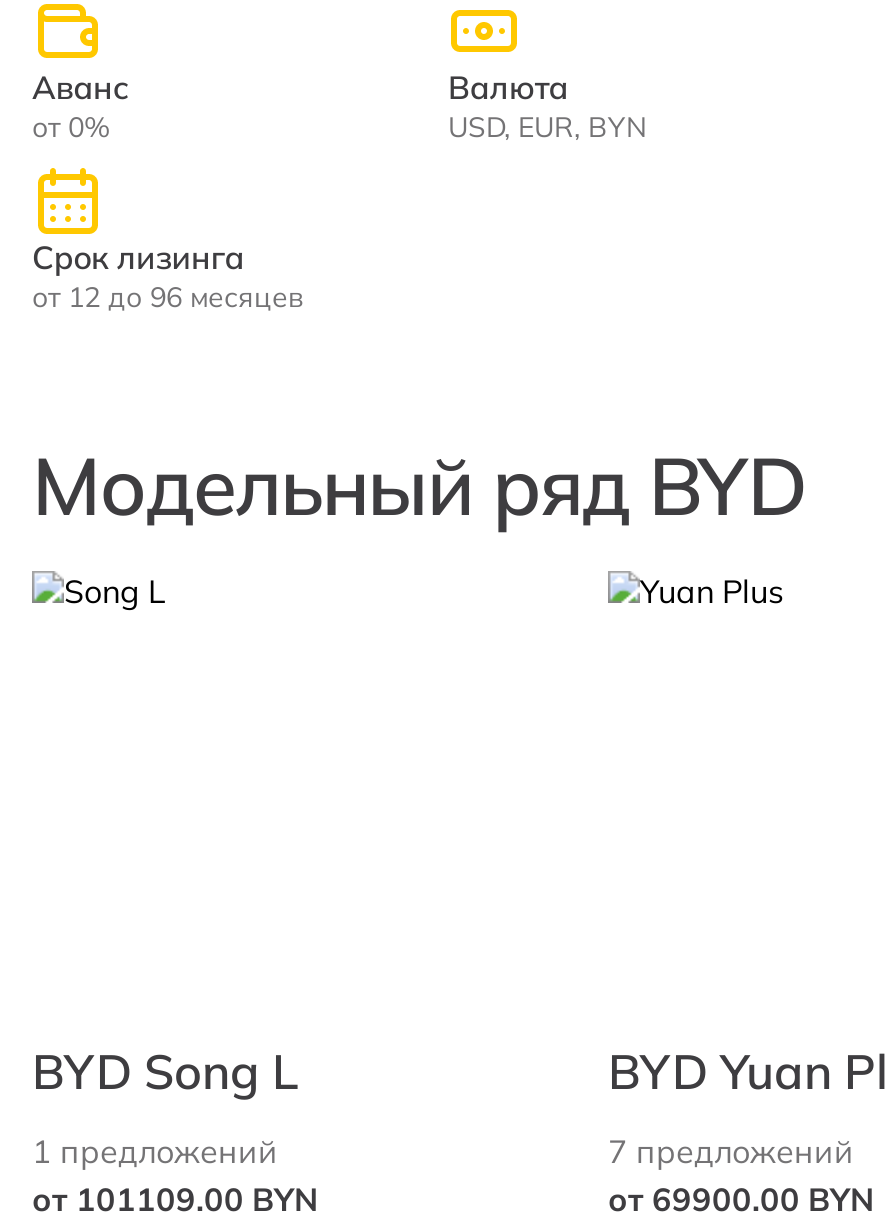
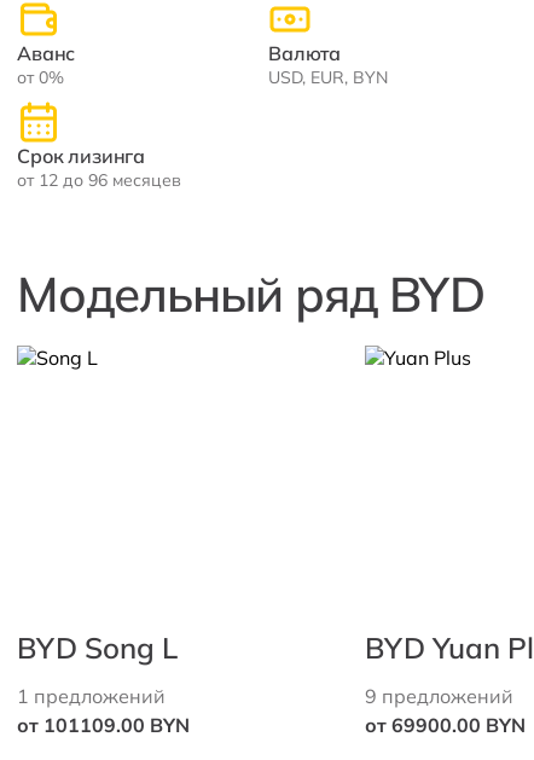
[608,1131,854,1171] 7 предложений -> [365,684,513,708] 9 предложений

